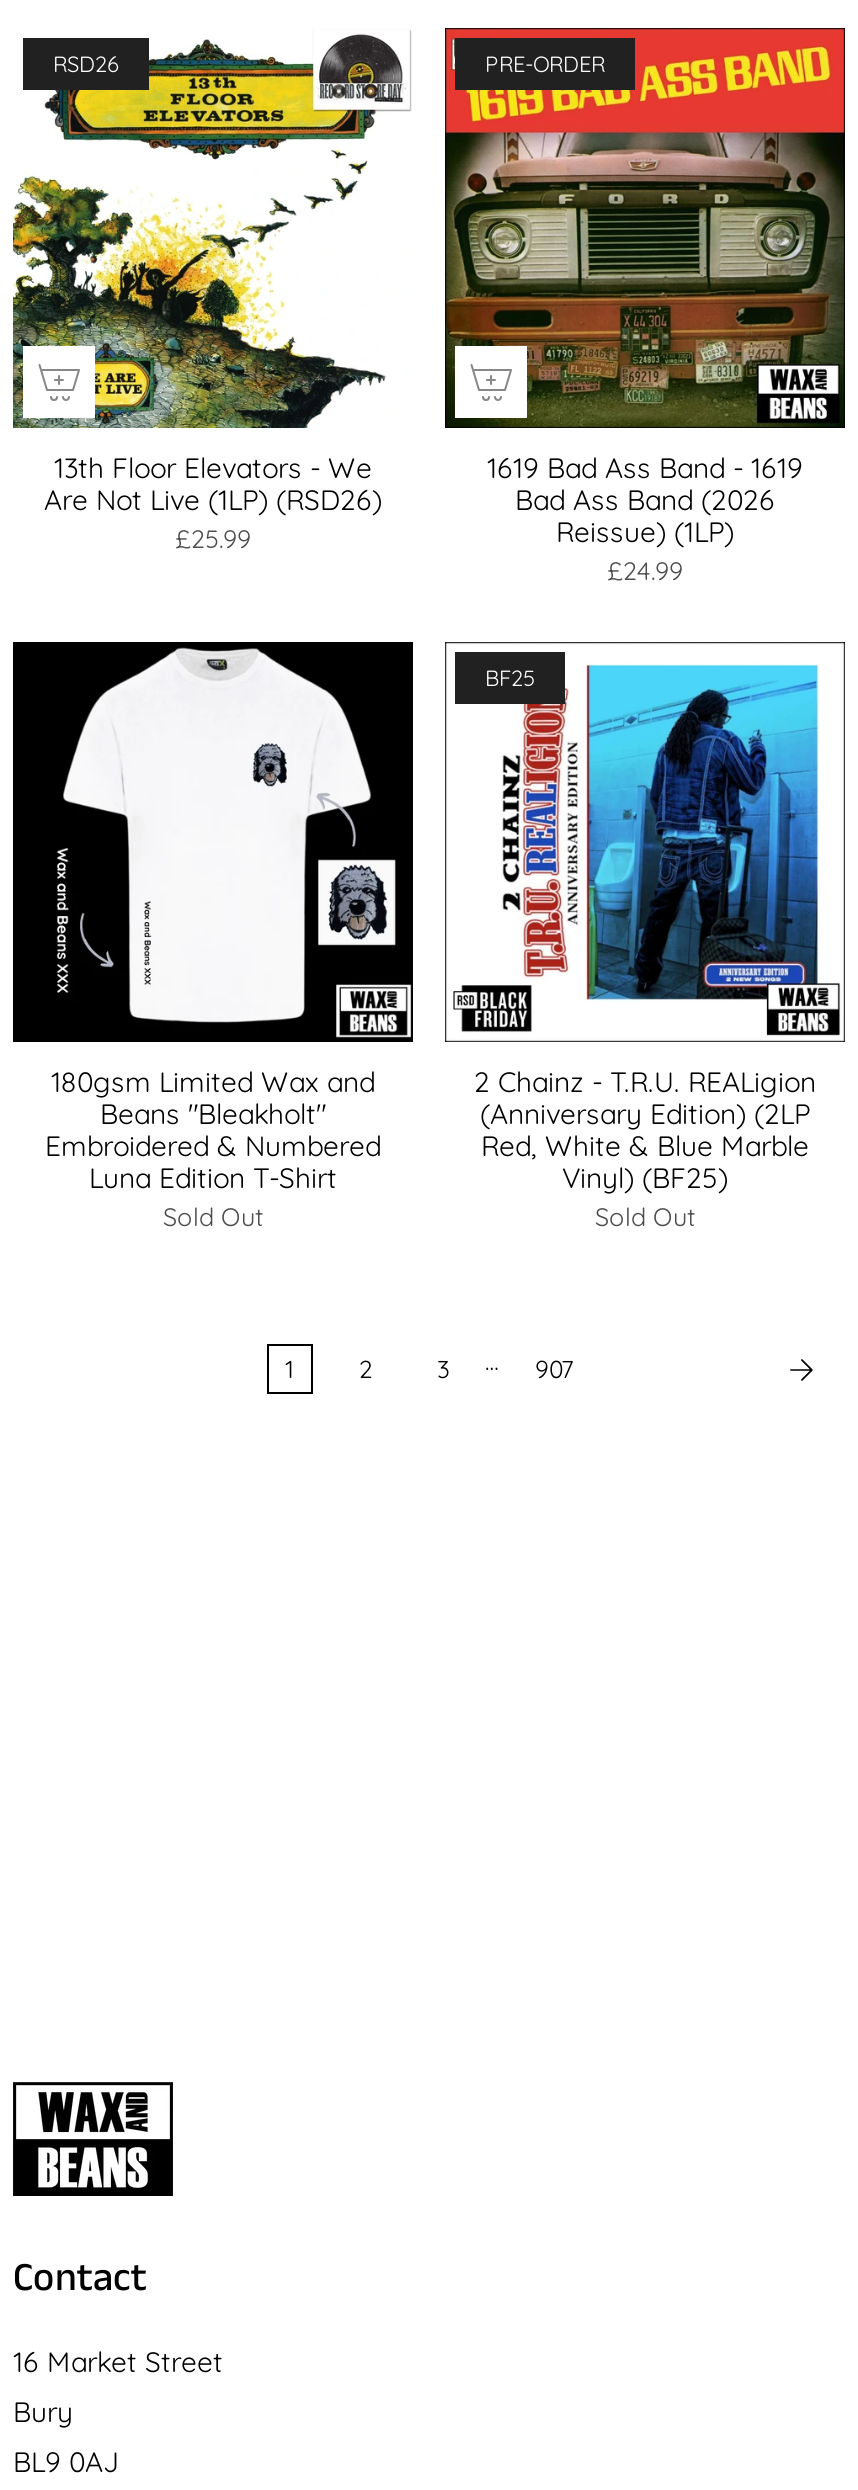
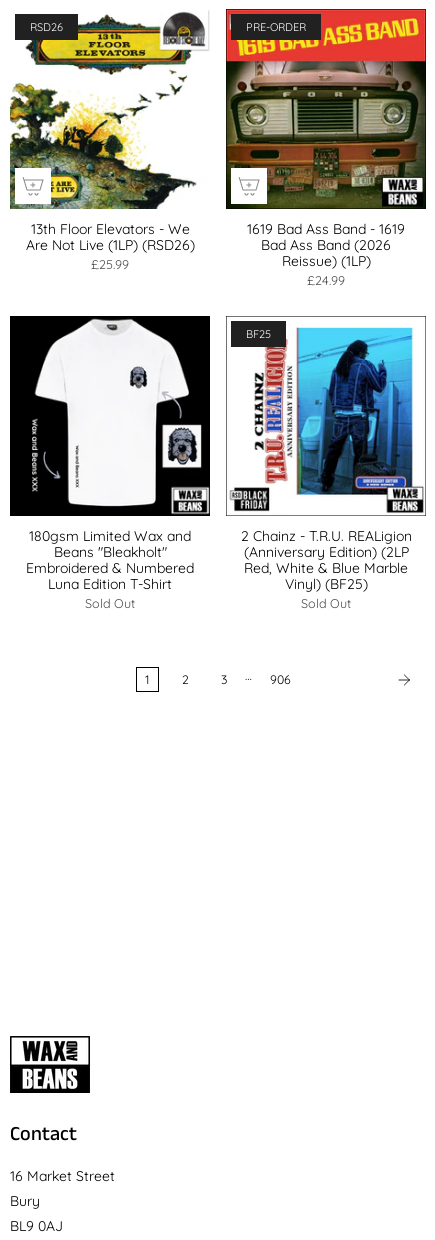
[535,1354,573,1384] 907 -> [270,672,291,687] 906

